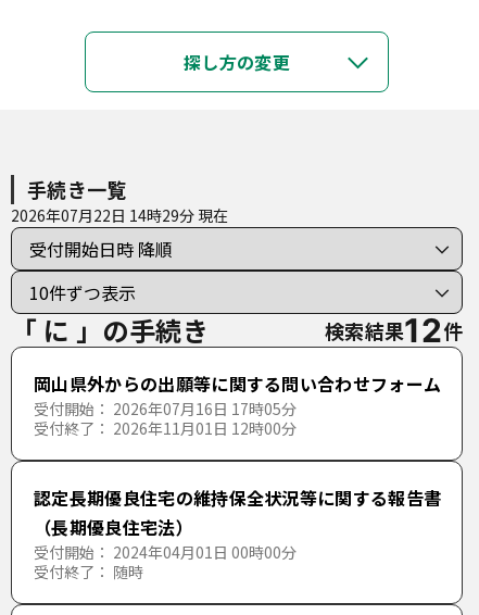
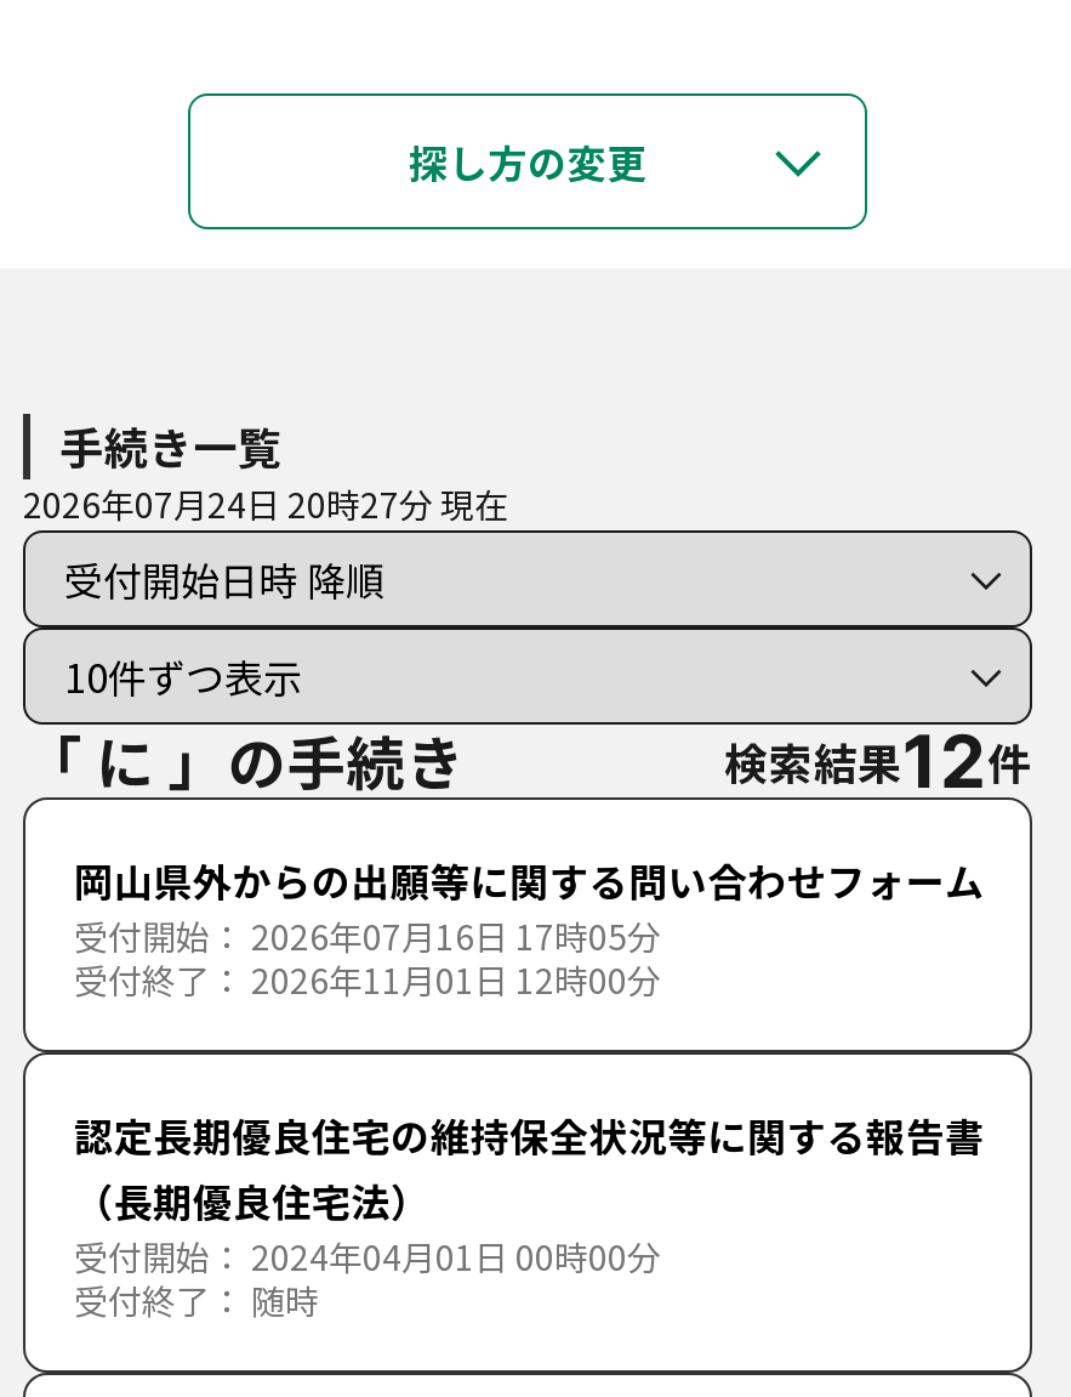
[11,204,228,226] 2026年07月22日 14時29分 現在 -> [23,479,508,528] 2026年07月24日 20時27分 現在

